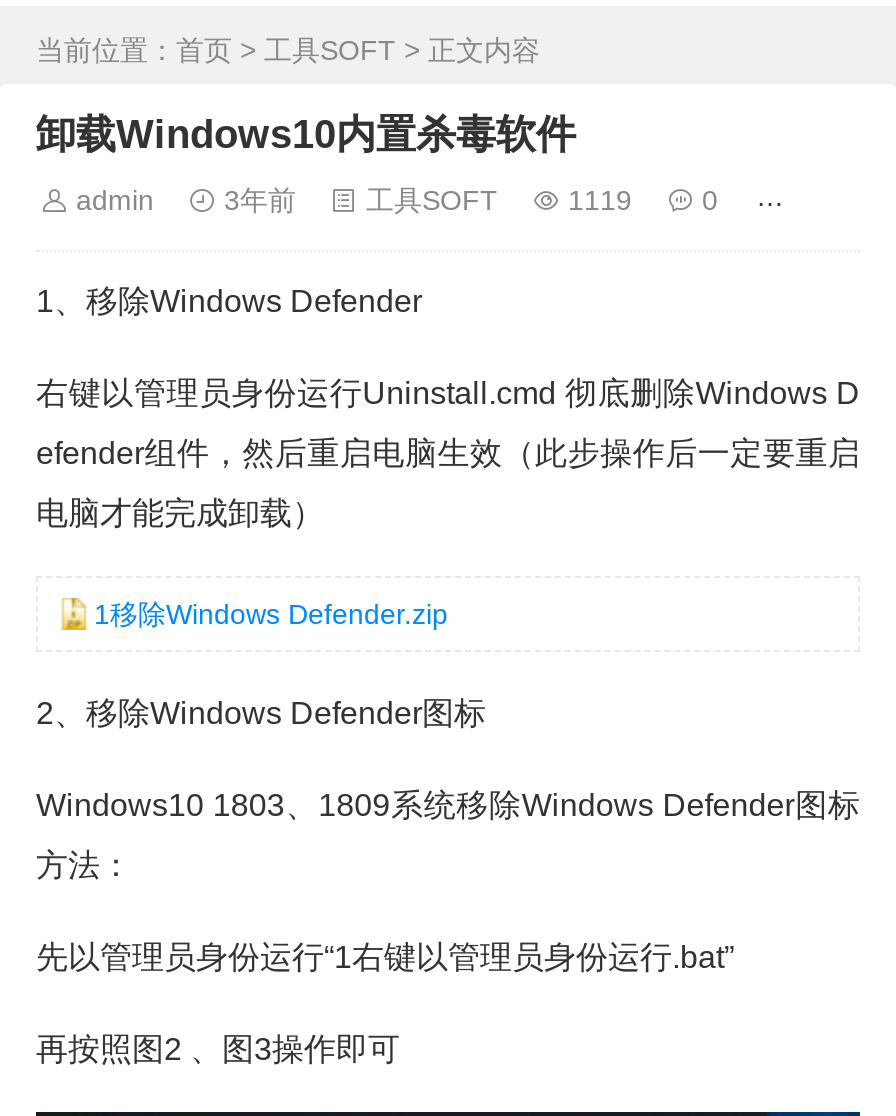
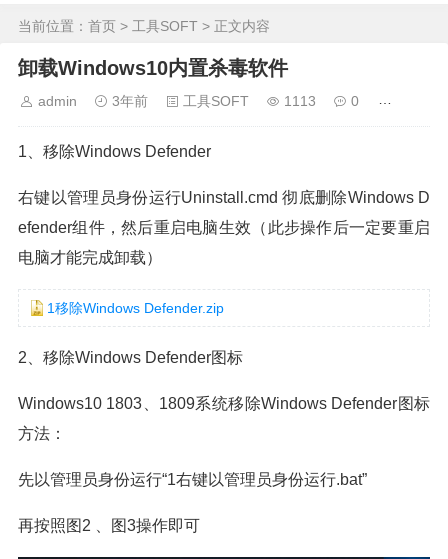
[568,184,632,216] 1119 -> [284,93,316,109] 1113

